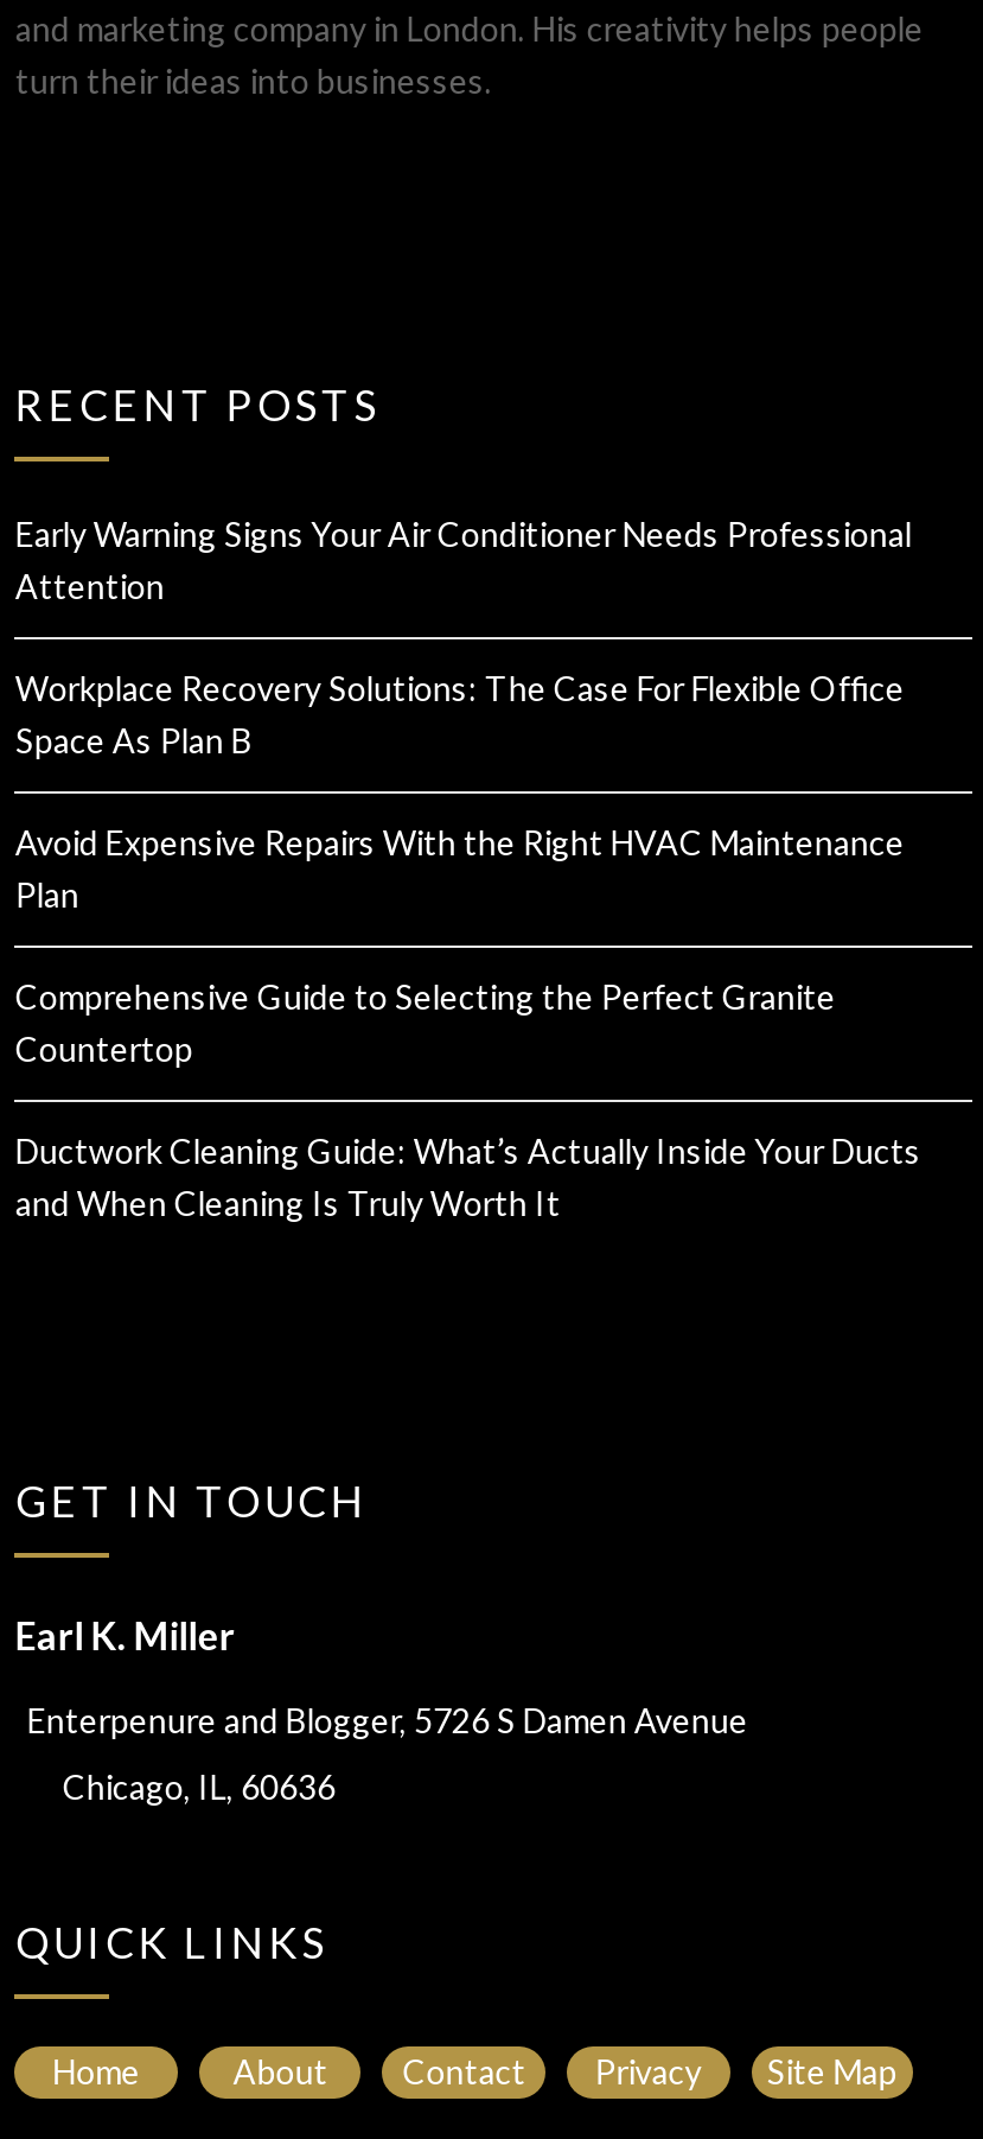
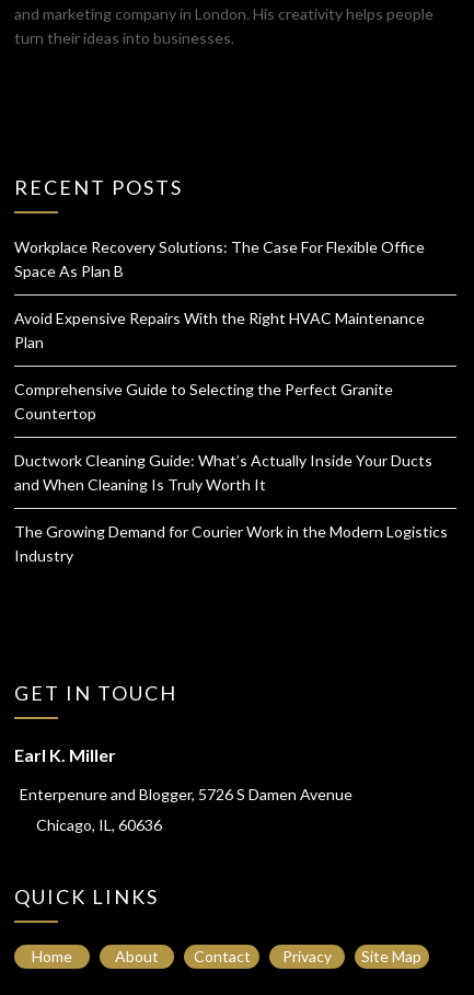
[15,514,912,606] Early Warning Signs Your Air Conditioner Needs Professional | Attention -> none
moved [15,668,921,1223] -> [15,237,433,493]: Workplace Recovery Solutions: The Case For Flexible Office | Space As Plan B | Avoid Expensive Repairs With the Right HVAC Maintenance | Plan | Comprehensive Guide to Selecting the Perfect Granite | Countertop | Ductwork Cleaning Guide: What’s Actually Inside Your Ducts | and When Cleaning Is Truly Worth It
none -> [15,522,448,564] The Growing Demand for Courier Work in the Modern Logistics | Industry

